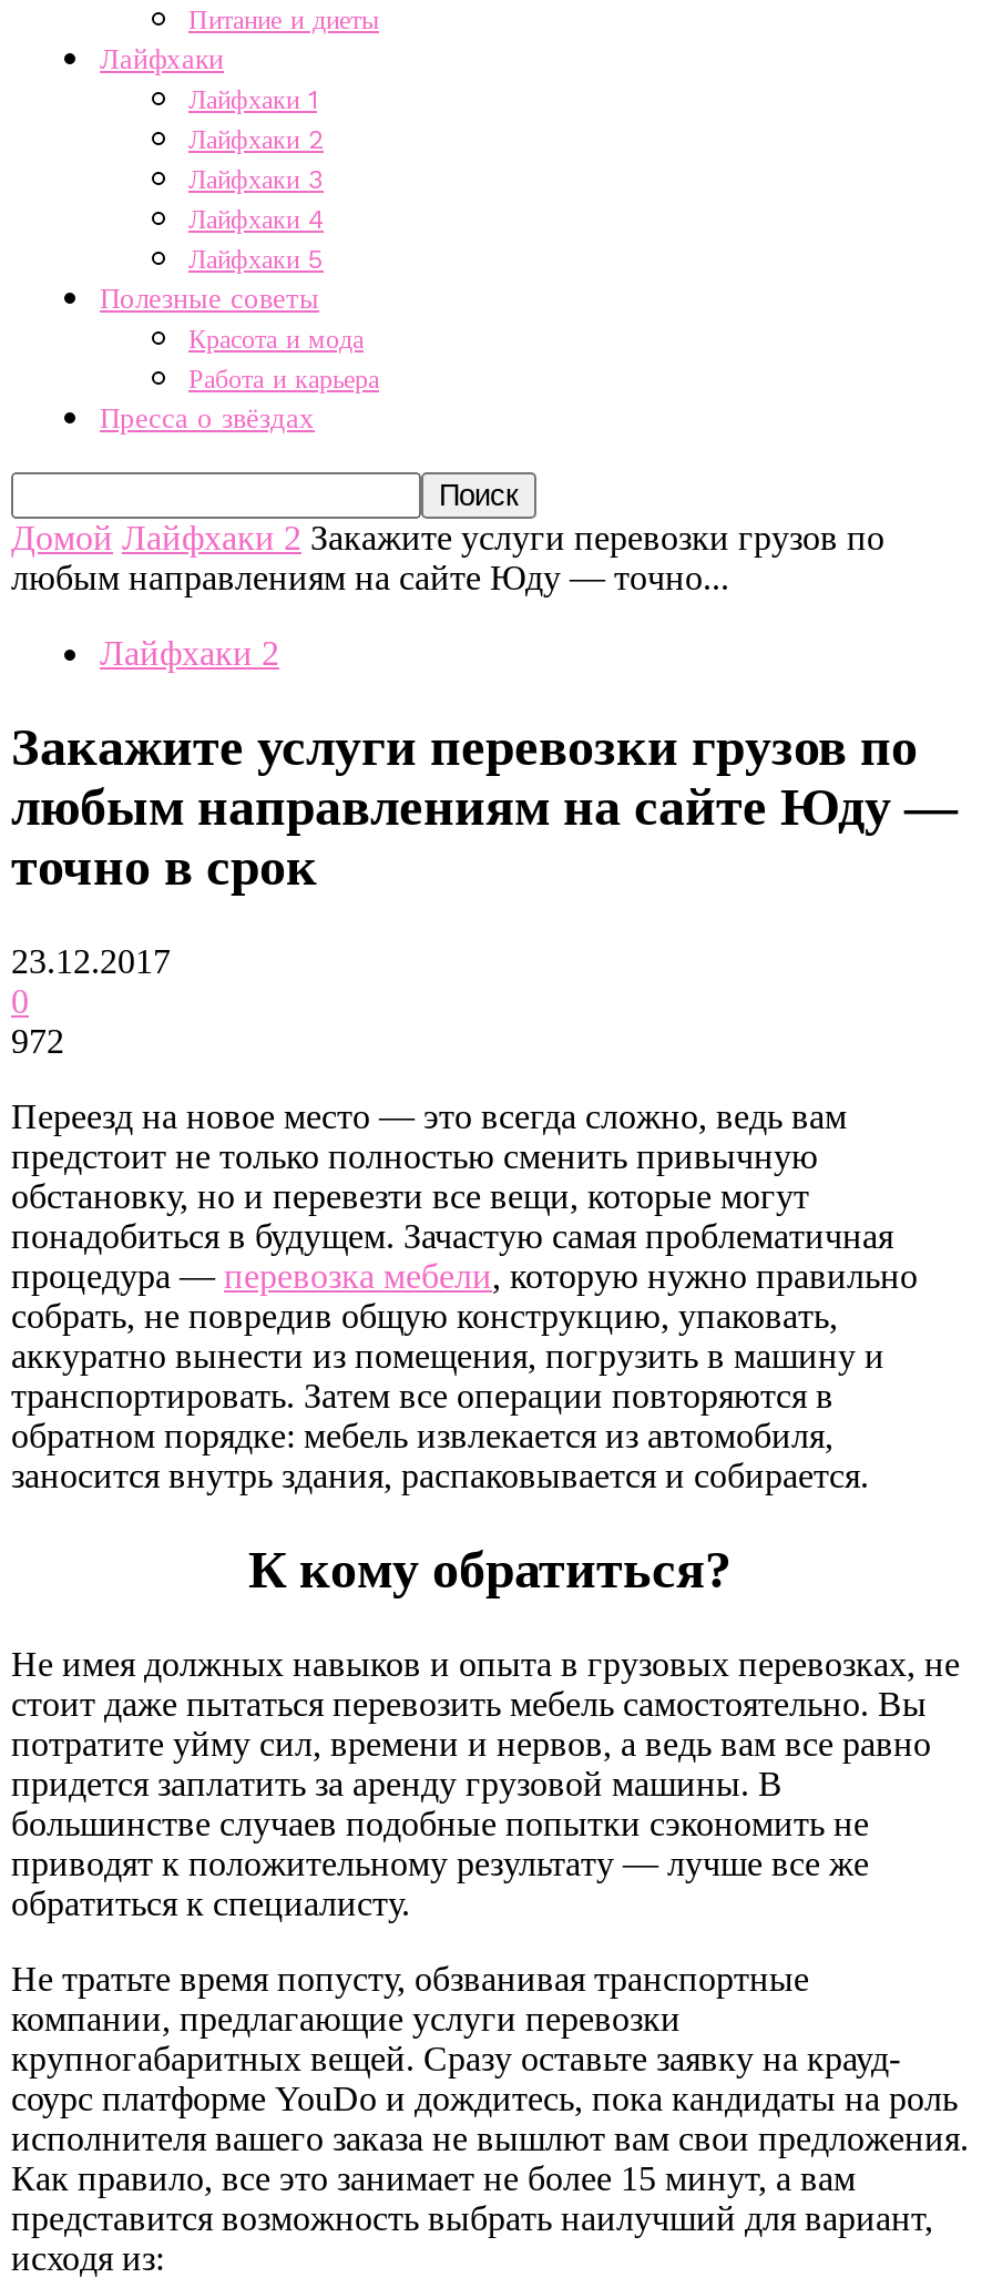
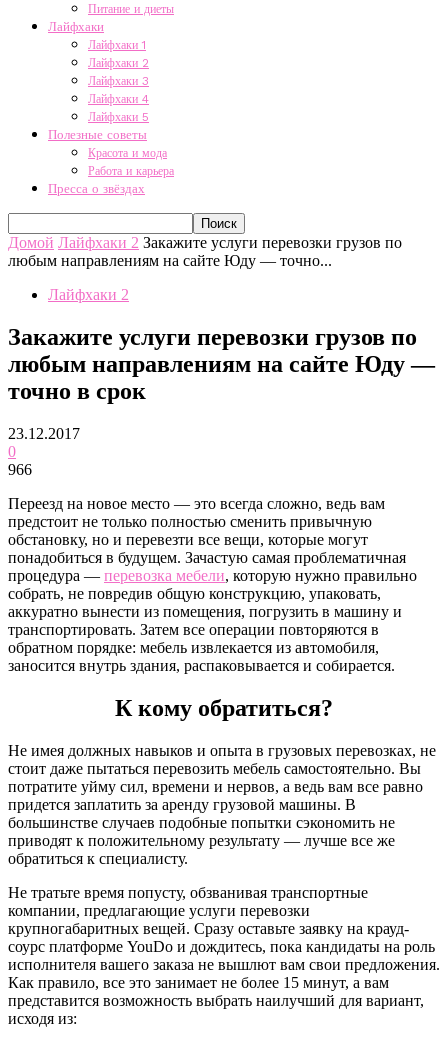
[11,1022,64,1059] 972 -> [8,461,32,478] 966

